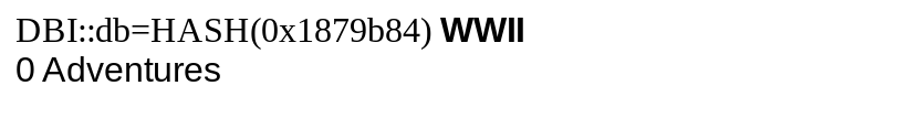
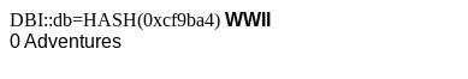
[15,11,524,49] DBI::db=HASH(0x1879b84) WWII -> [10,10,271,30] DBI::db=HASH(0xcf9ba4) WWII

